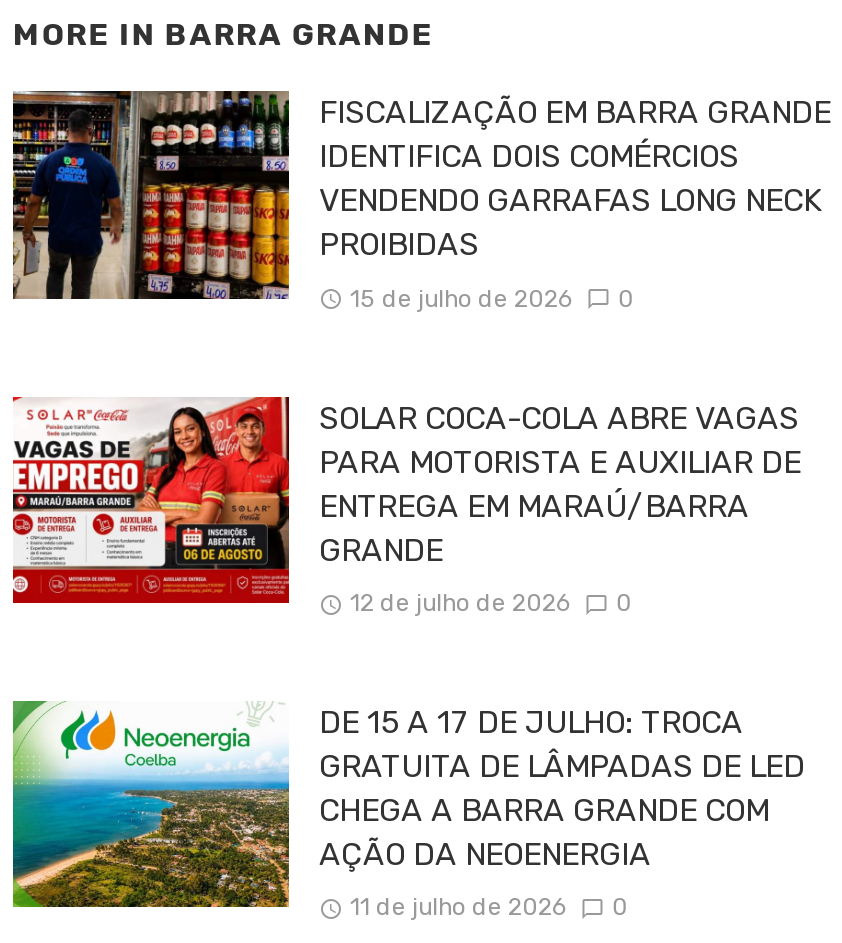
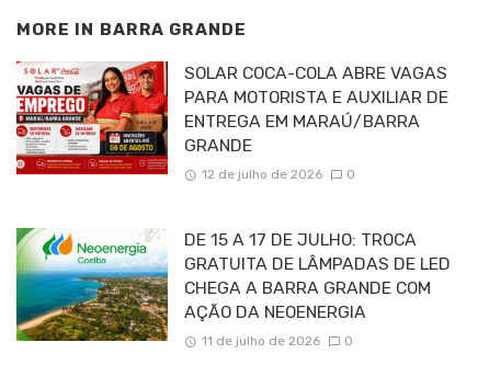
[11,88,831,312] [image] | FISCALIZAÇÃO EM BARRA GRANDE | IDENTIFICA DOIS COMÉRCIOS | VENDENDO GARRAFAS LONG NECK | PROIBIDAS | 15 de julho de 2026 | 0 -> none

